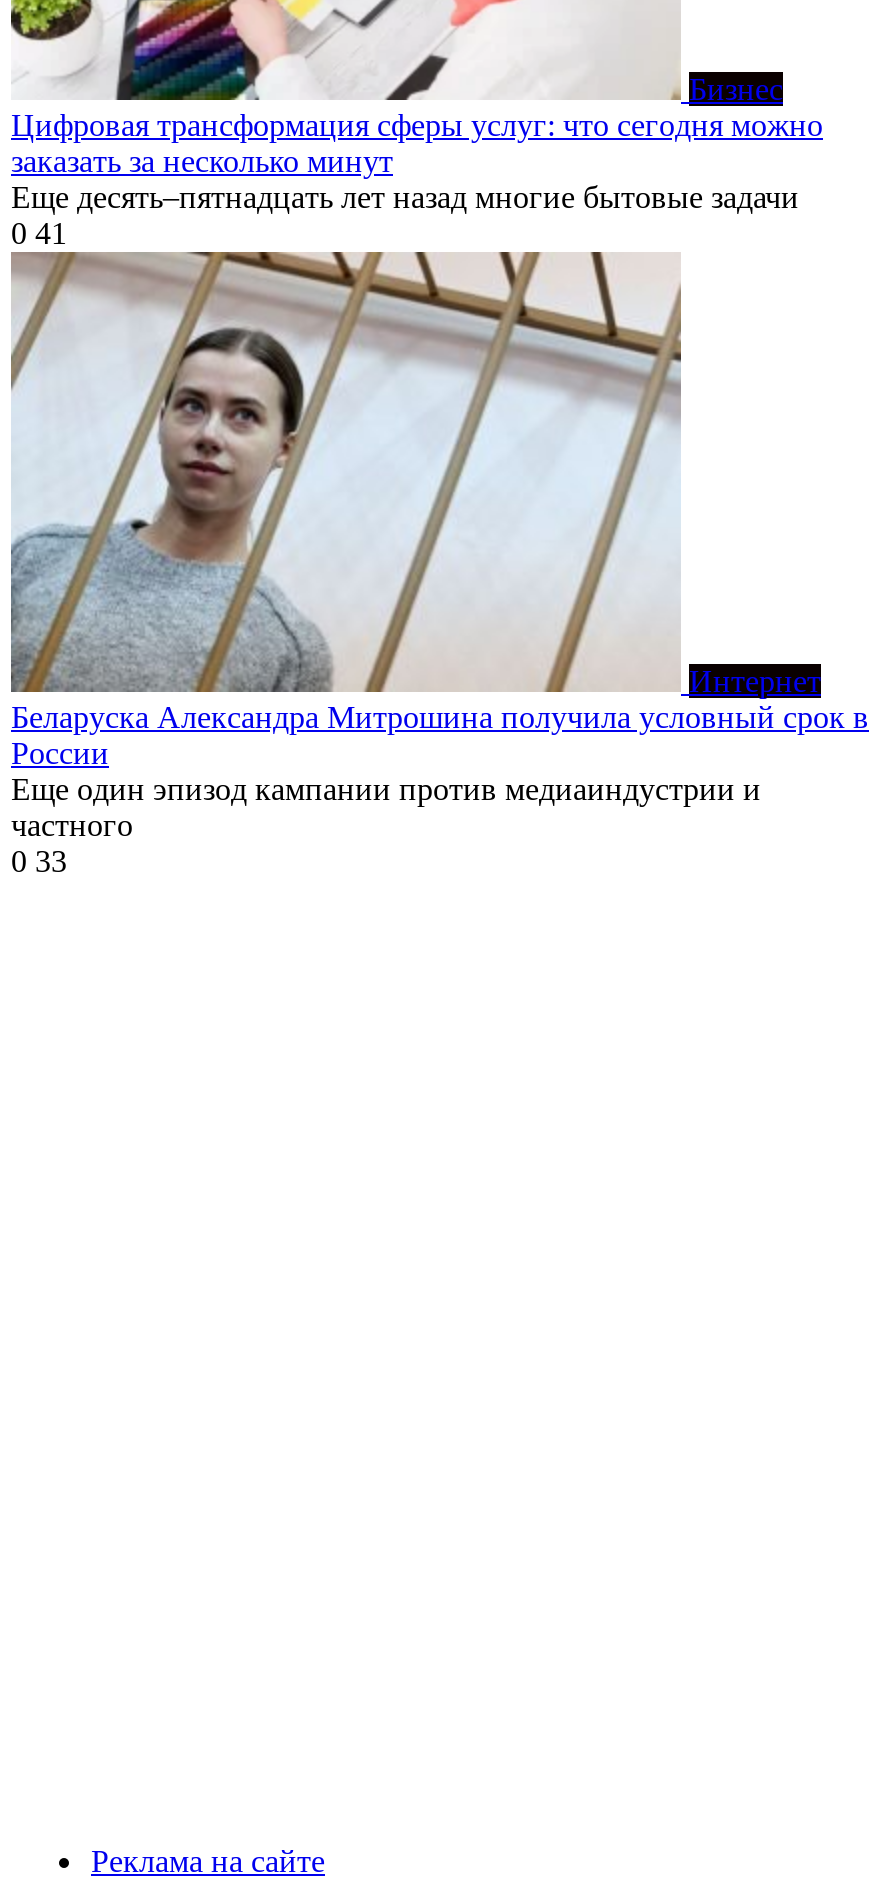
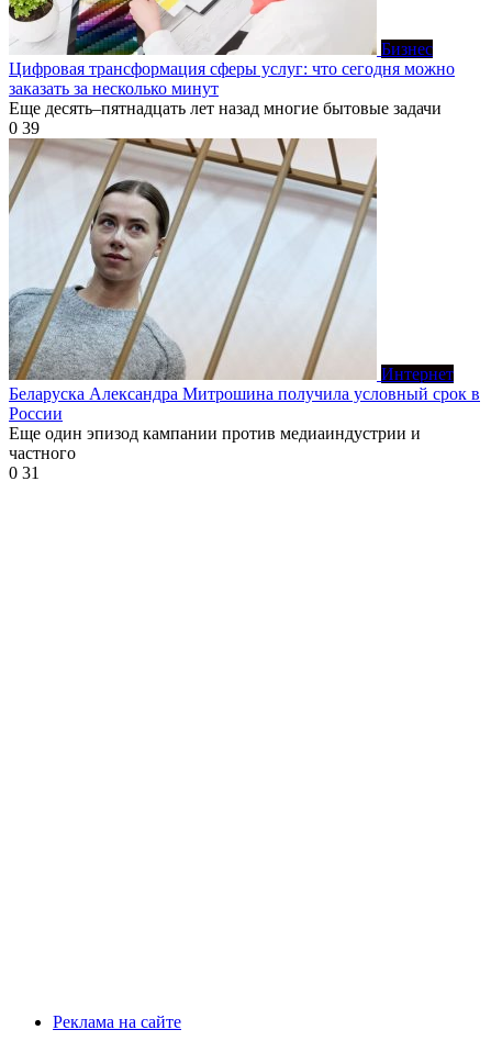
[11,217,67,251] 0 41 -> [9,119,40,138] 0 39
[11,845,67,879] 0 33 -> [9,464,40,482] 0 31

